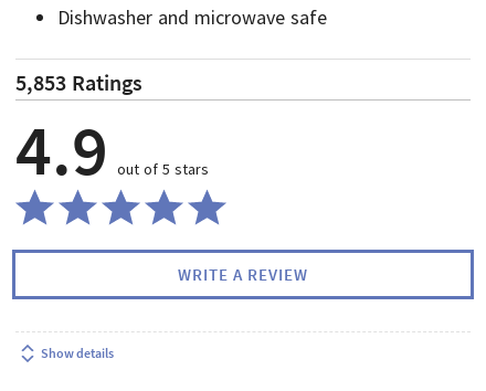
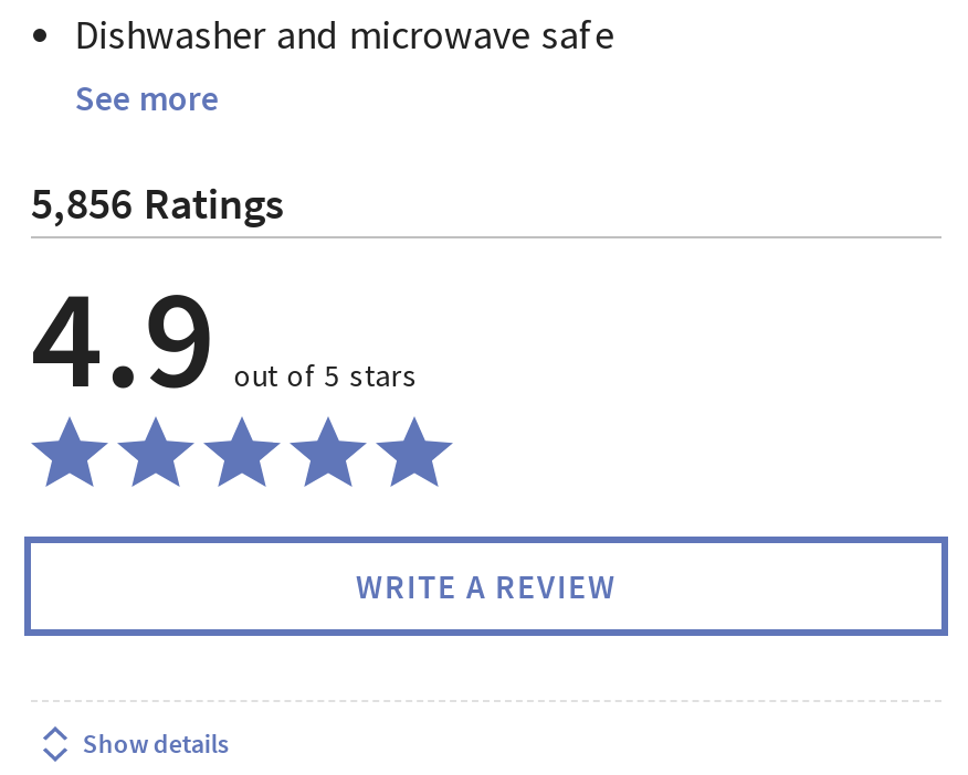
[15,68,142,96] 5,853 Ratings -> [31,74,285,229] See more | 5,856 Ratings

